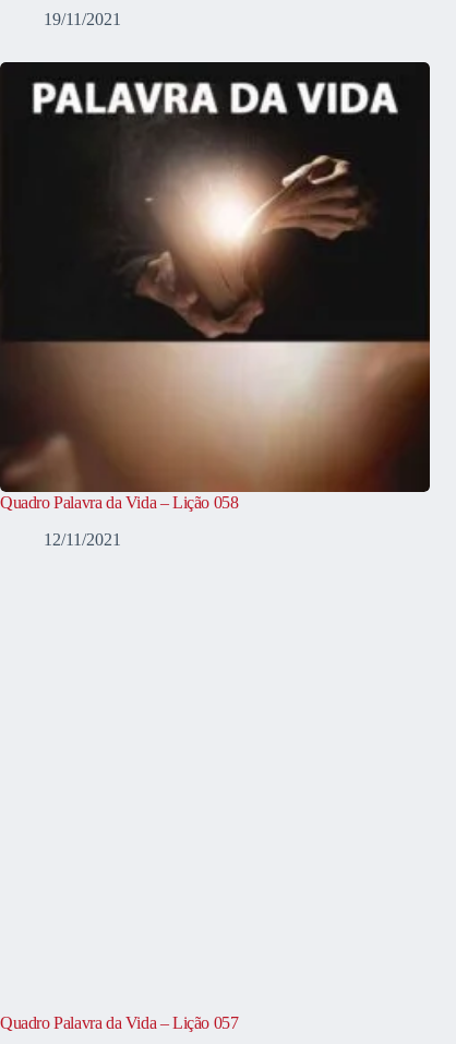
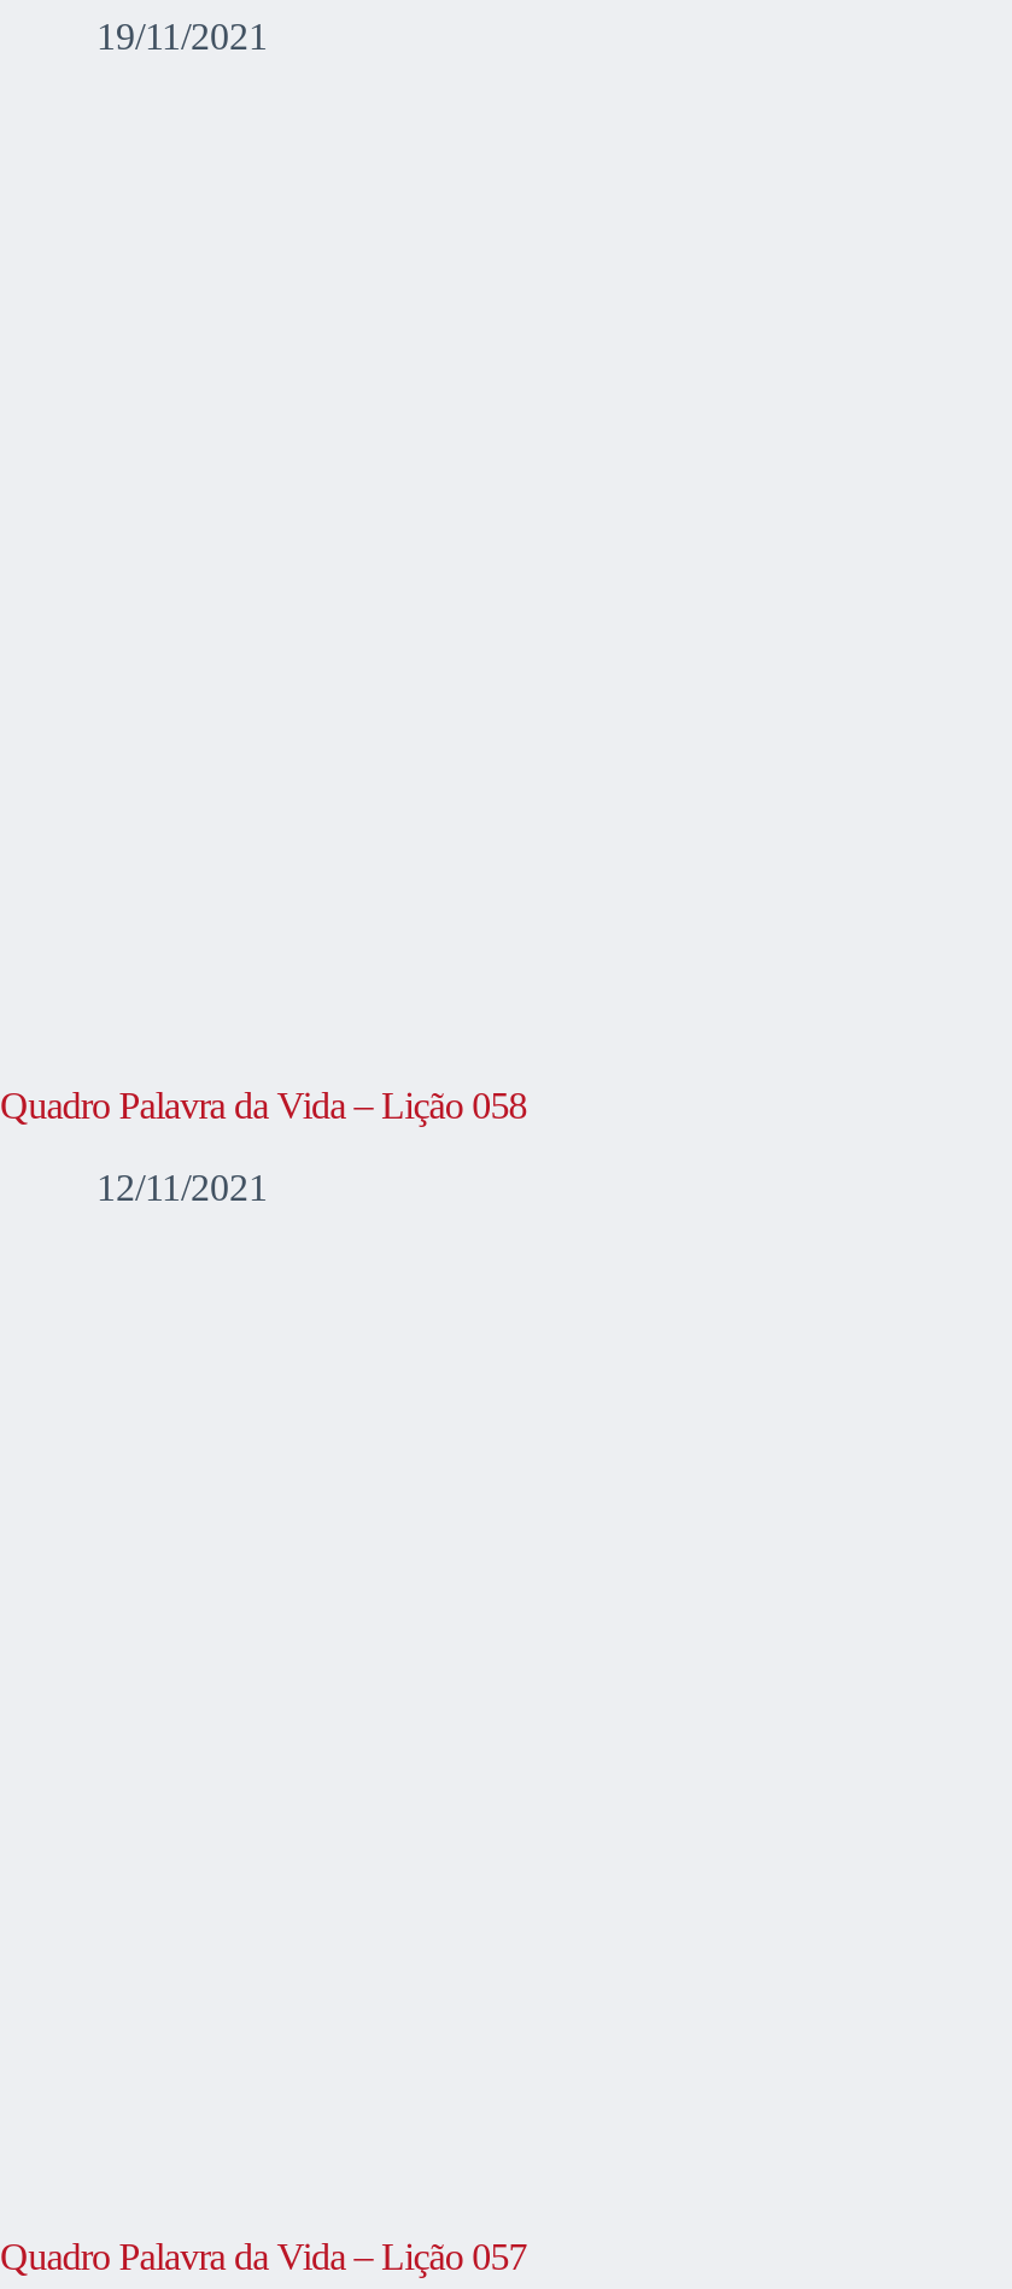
[3,61,431,493] [image] -> none

